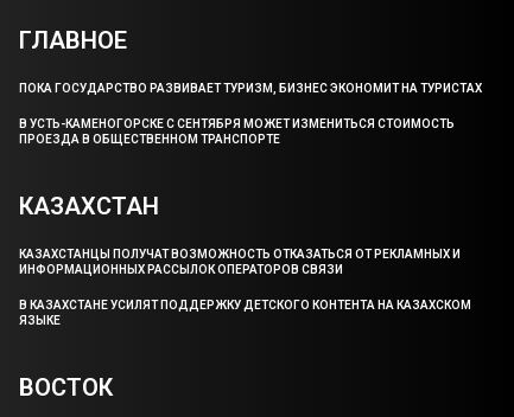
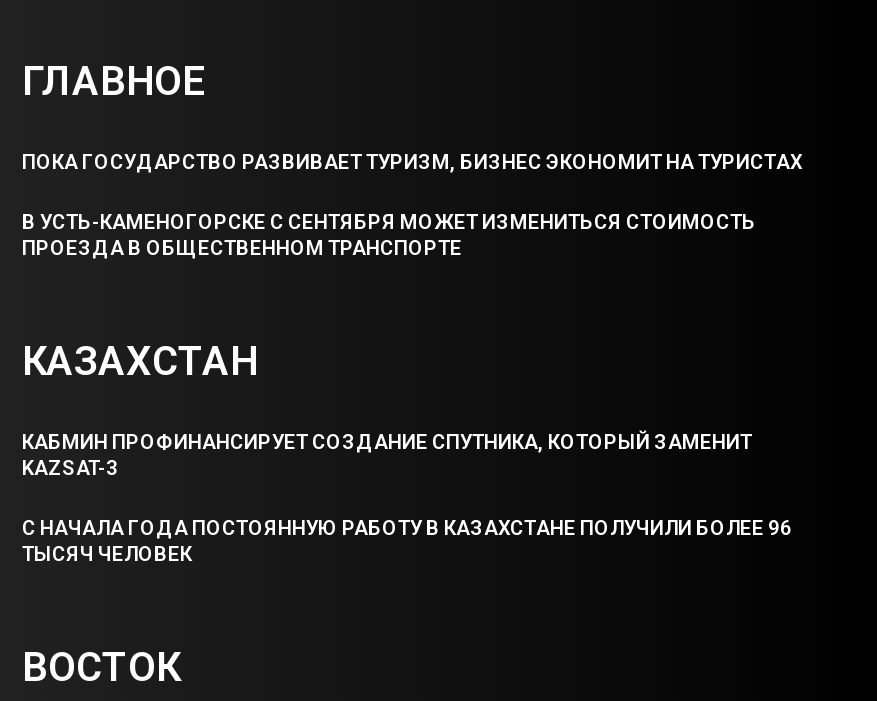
[19,248,461,276] КАЗАХСТАНЦЫ ПОЛУЧАТ ВОЗМОЖНОСТЬ ОТКАЗАТЬСЯ ОТ РЕКЛАМНЫХ И | ИНФОРМАЦИОННЫХ РАССЫЛОК ОПЕРАТОРОВ СВЯЗИ -> [22,431,752,479] КАБМИН ПРОФИНАНСИРУЕТ СОЗДАНИЕ СПУТНИКА, КОТОРЫЙ ЗАМЕНИТ | KAZSAT-3
[19,299,471,327] В КАЗАХСТАНЕ УСИЛЯТ ПОДДЕРЖКУ ДЕТСКОГО КОНТЕНТА НА КАЗАХСКОМ | ЯЗЫКЕ -> [22,517,792,565] С НАЧАЛА ГОДА ПОСТОЯННУЮ РАБОТУ В КАЗАХСТАНЕ ПОЛУЧИЛИ БОЛЕЕ 96 | ТЫСЯЧ ЧЕЛОВЕК

